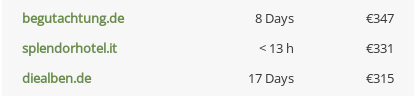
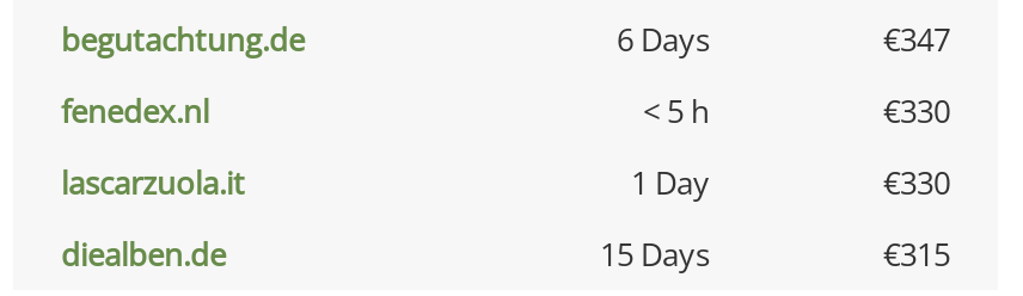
[254,9,293,27] 8 Days -> [617,18,710,61] 6 Days
[22,39,394,57] splendorhotel.it | < 13 h | €331 -> [61,90,950,204] fenedex.nl | < 5 h | €330 | lascarzuola.it | 1 Day | €330
[247,69,293,87] 17 Days -> [600,233,710,276] 15 Days

